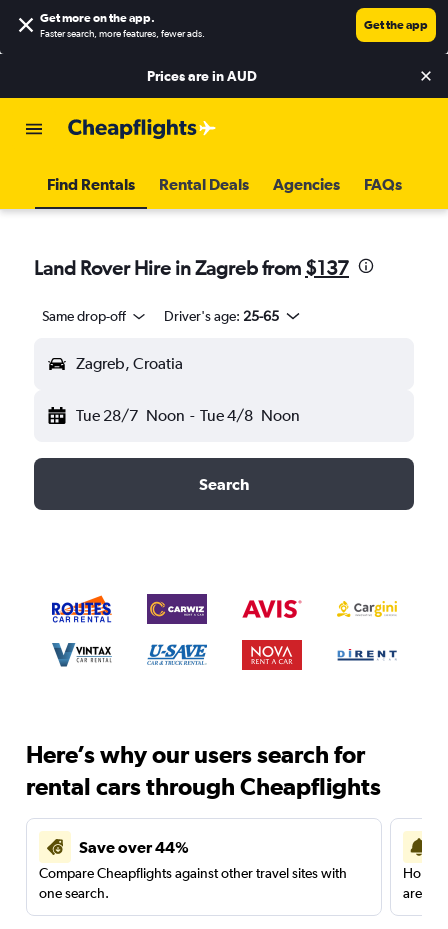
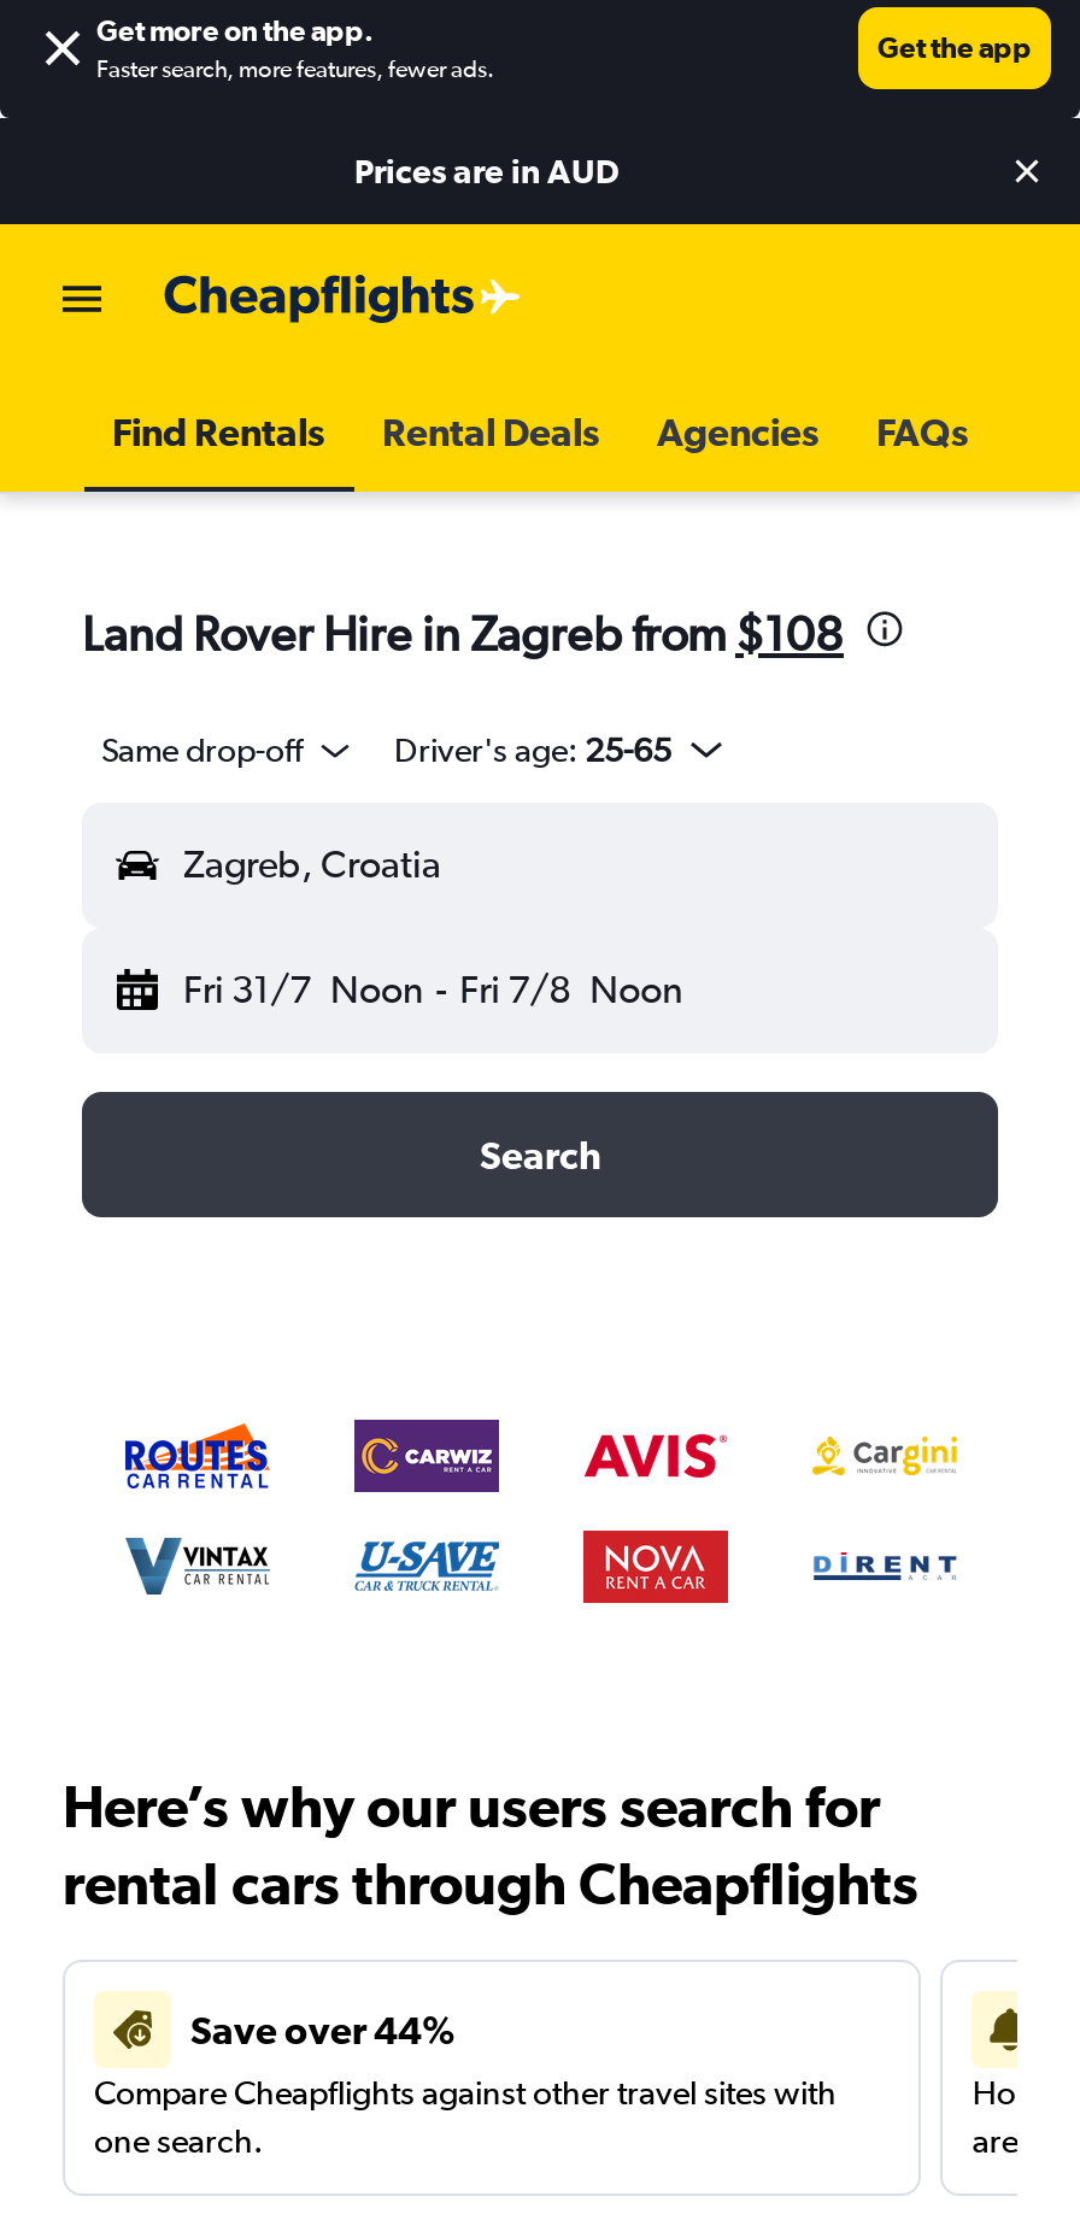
[34,256,349,279] Land Rover Hire in Zagreb from $137 -> [82,605,844,660] Land Rover Hire in Zagreb from $108
[76,406,300,425] Tue 28/7 Noon - Tue 4/8 Noon -> [183,967,684,1012] Fri 31/7 Noon - Fri 7/8 Noon

